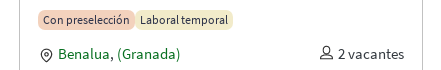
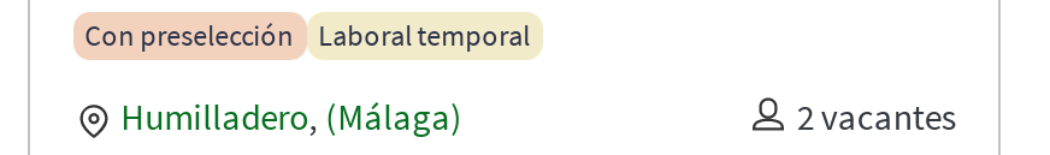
[58,44,181,63] Benalua, (Granada) -> [121,94,463,140] Humilladero, (Málaga)

